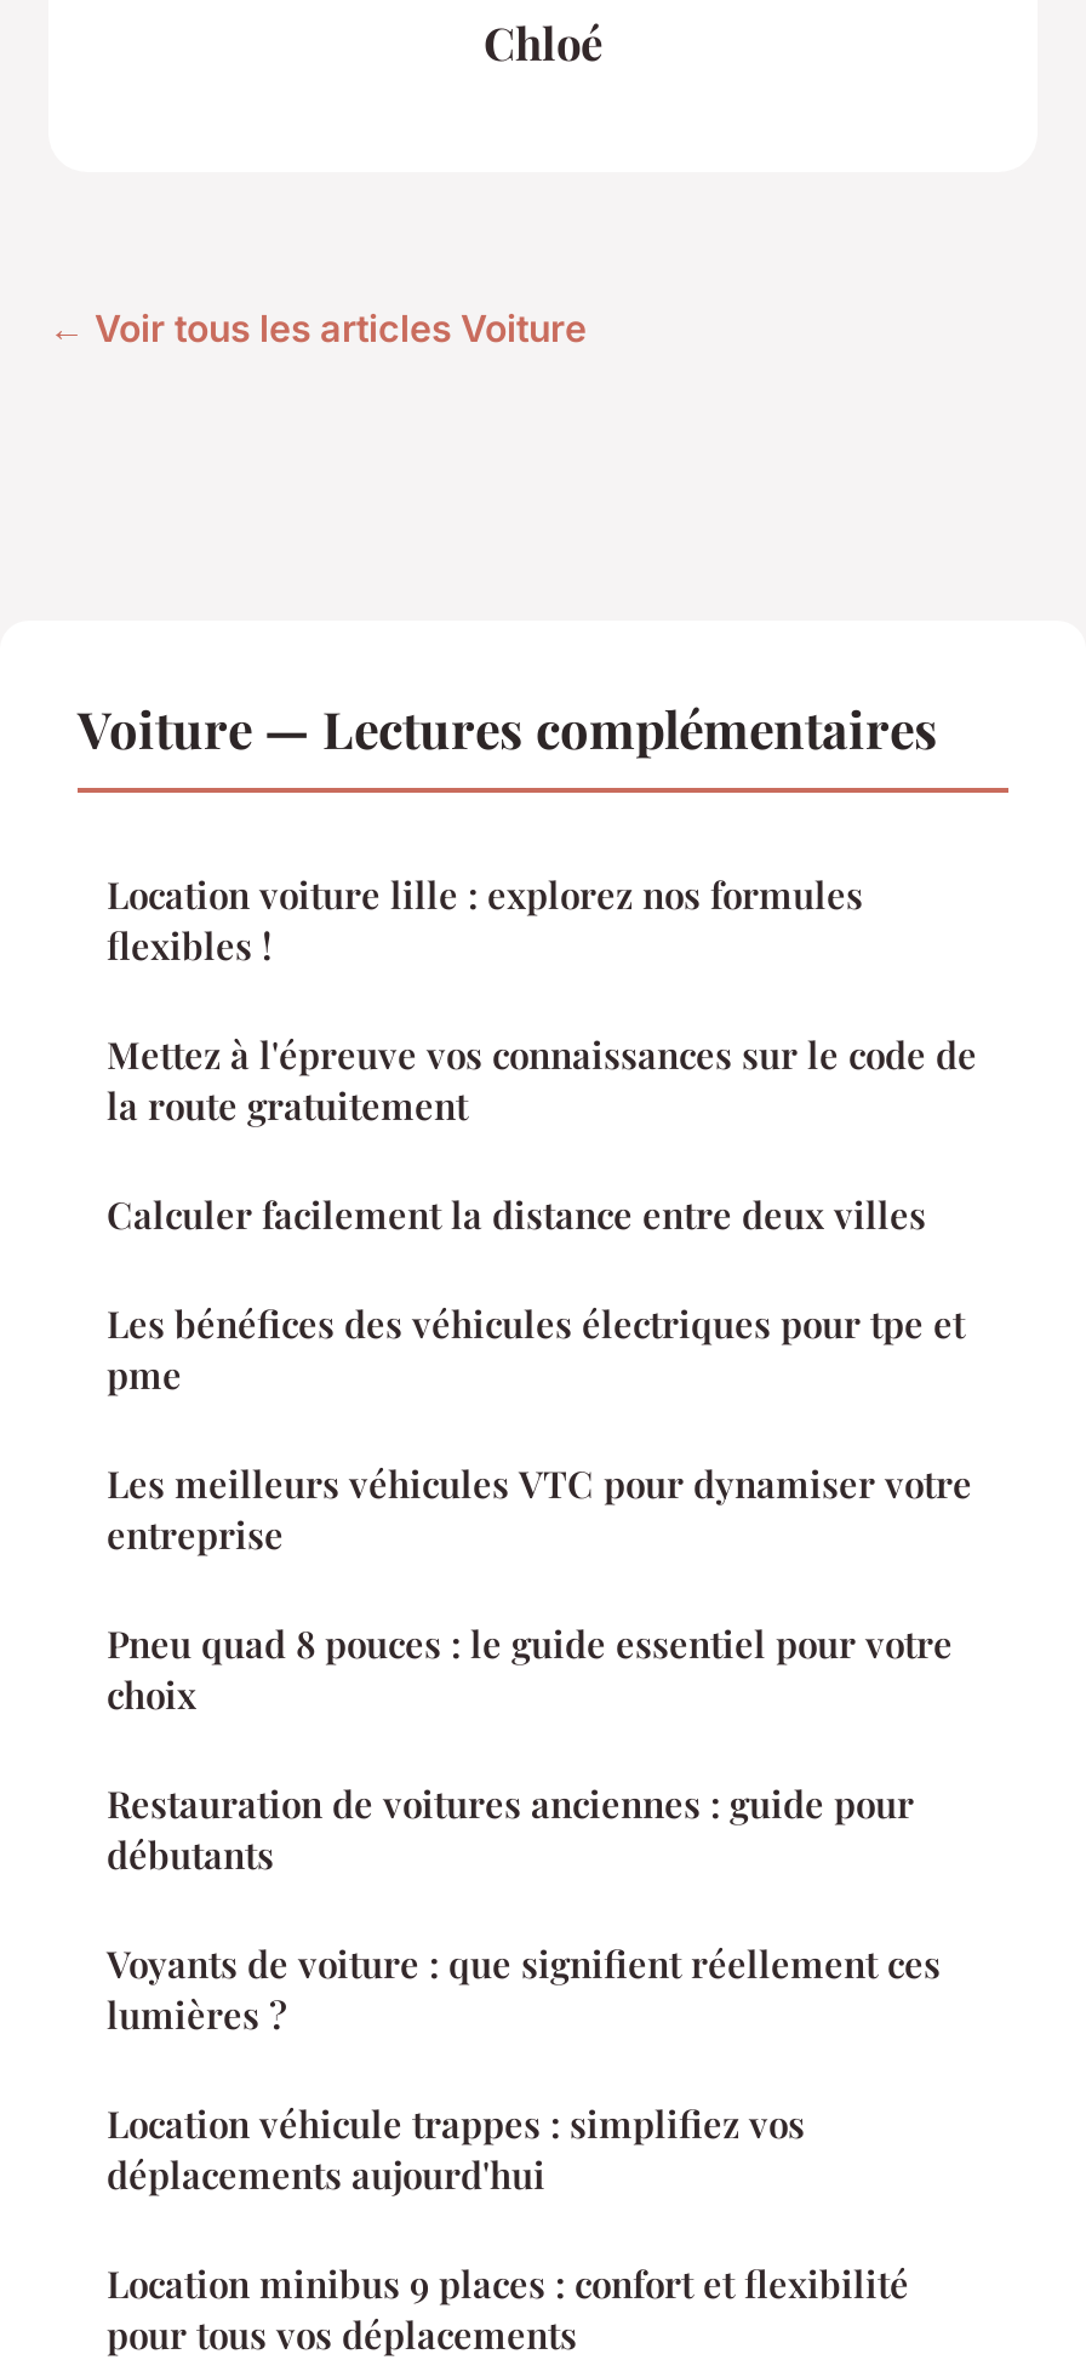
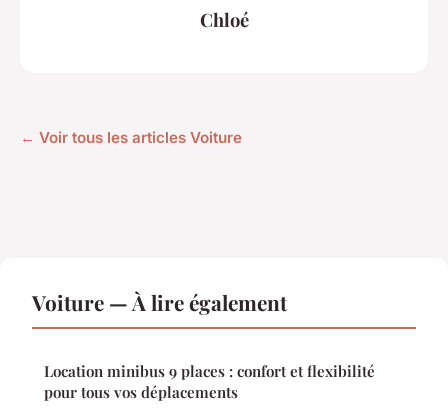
[78,694,977,2199] Voiture — Lectures complémentaires | Location voiture lille : explorez nos formules | flexibles ! | Mettez à l'épreuve vos connaissances sur le code de | la route gratuitement | Calculer facilement la distance entre deux villes | Les bénéfices des véhicules électriques pour tpe et | pme | Les meilleurs véhicules VTC pour dynamiser votre | entreprise | Pneu quad 8 pouces : le guide essentiel pour votre | choix | Restauration de voitures anciennes : guide pour | débutants | Voyants de voiture : que signifient réellement ces | lumières ? | Location véhicule trappes : simplifiez vos | déplacements aujourd'hui -> [32,288,287,316] Voiture — À lire également

